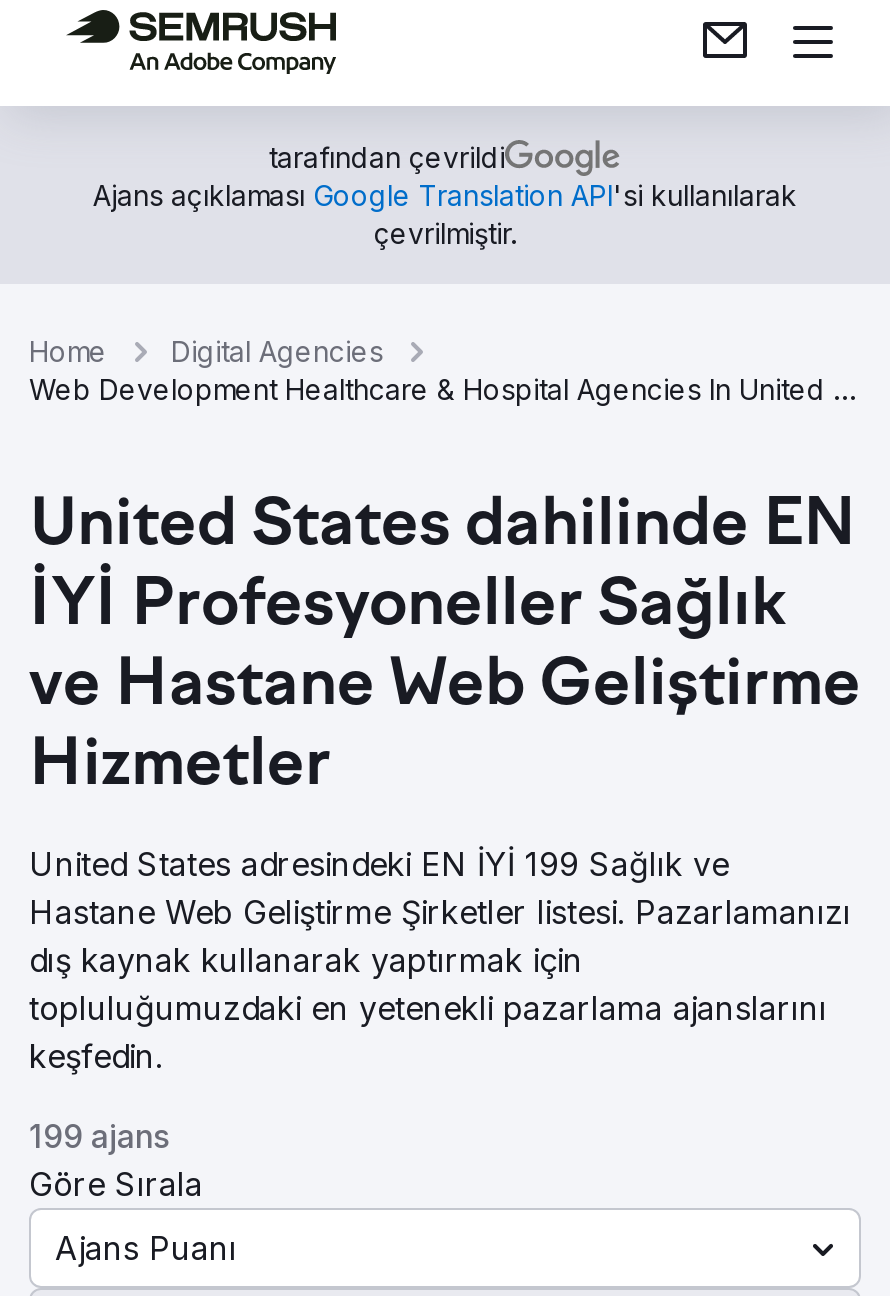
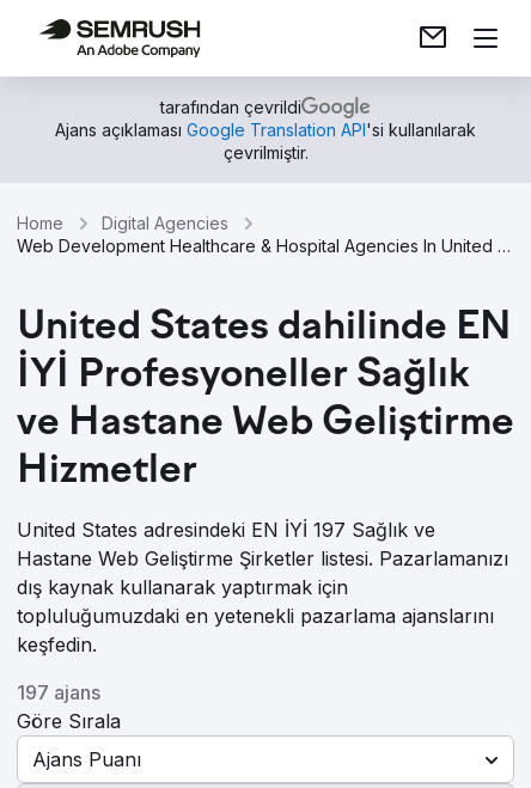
[29,844,729,884] United States adresindeki EN İYİ 199 Sağlık ve -> [17,518,435,542] United States adresindeki EN İYİ 197 Sağlık ve
[29,1116,169,1156] 199 ajans -> [17,680,100,704] 197 ajans

